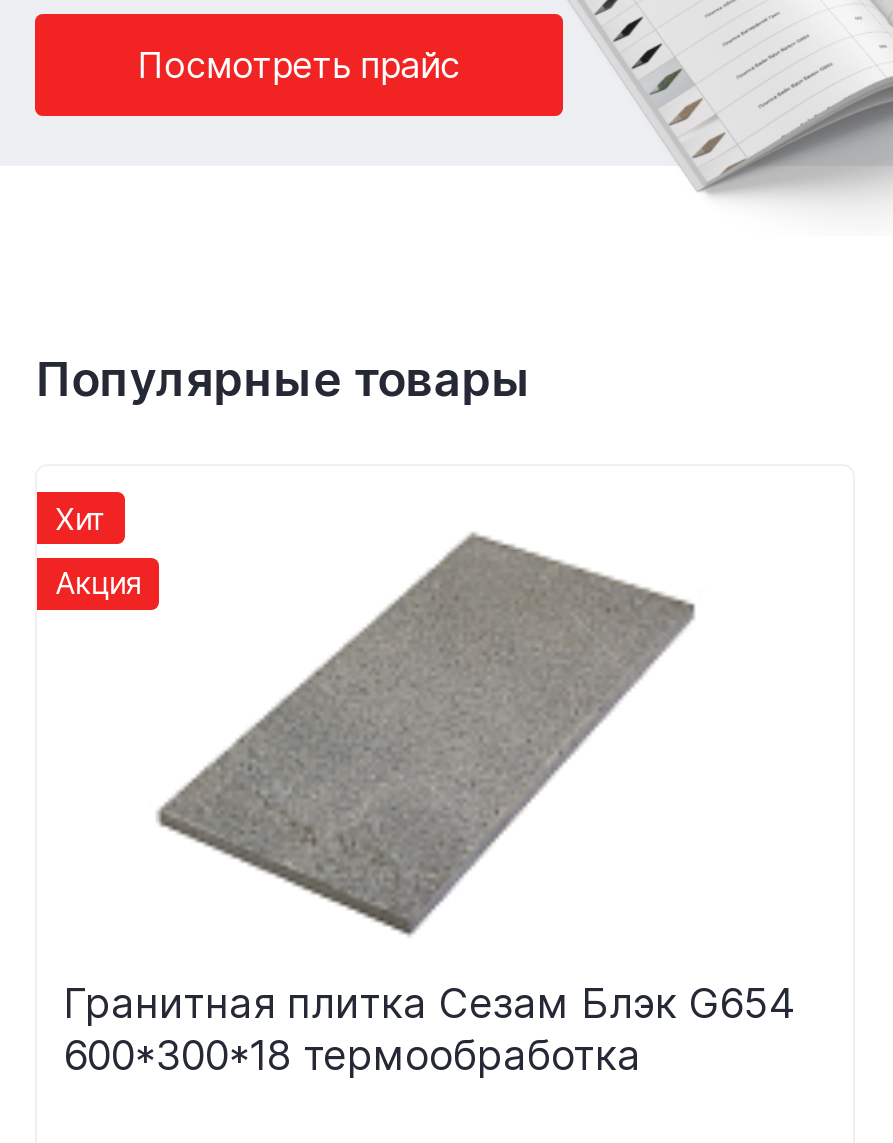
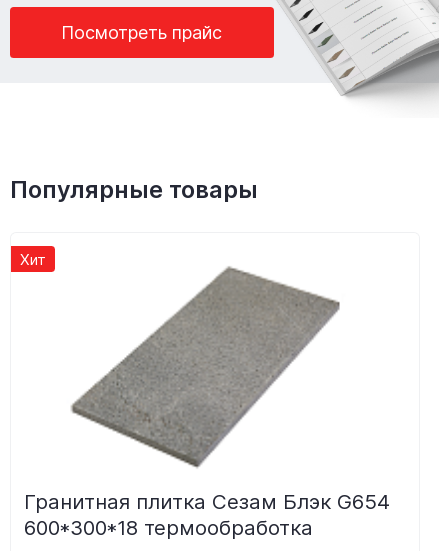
[55,565,141,603] Акция -> none

